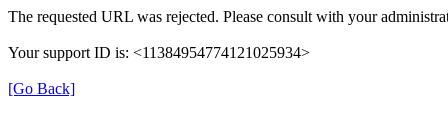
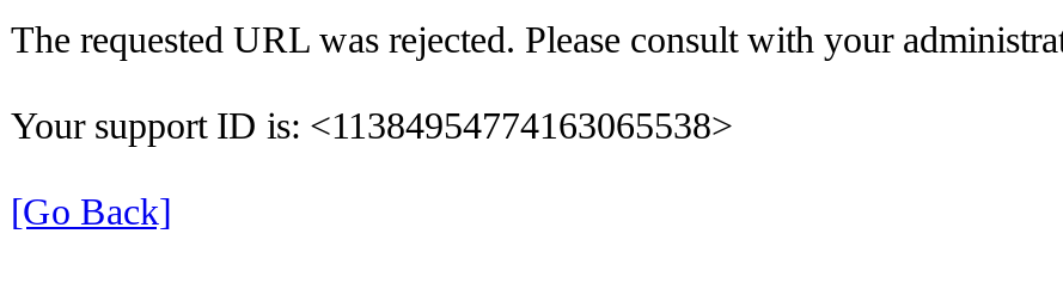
[8,44,310,61] Your support ID is: <11384954774121025934> -> [11,105,733,146] Your support ID is: <11384954774163065538>

